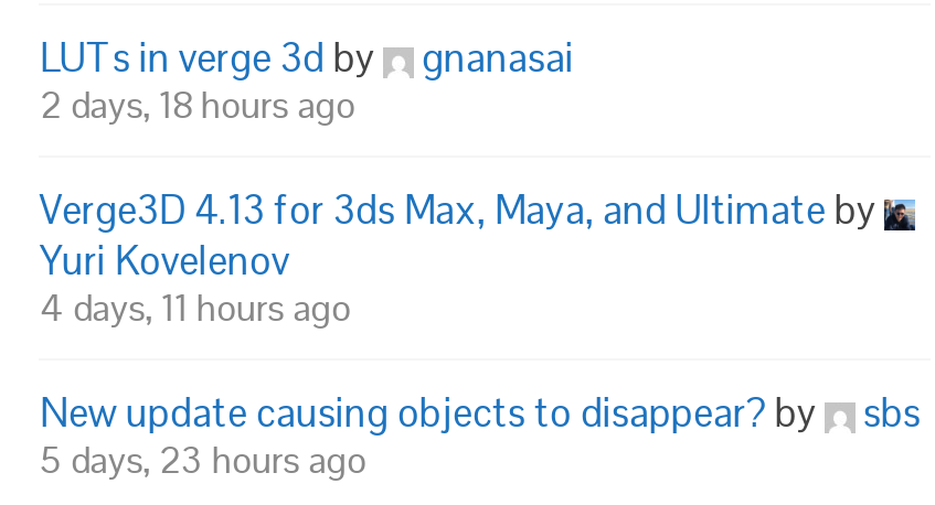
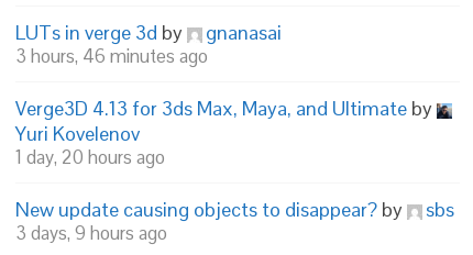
[40,80,355,129] 2 days, 18 hours ago -> [16,44,208,68] 3 hours, 46 minutes ago
[40,283,351,332] 4 days, 11 hours ago -> [16,145,165,169] 1 day, 20 hours ago
[40,436,366,484] 5 days, 23 hours ago -> [16,221,168,245] 3 days, 9 hours ago

